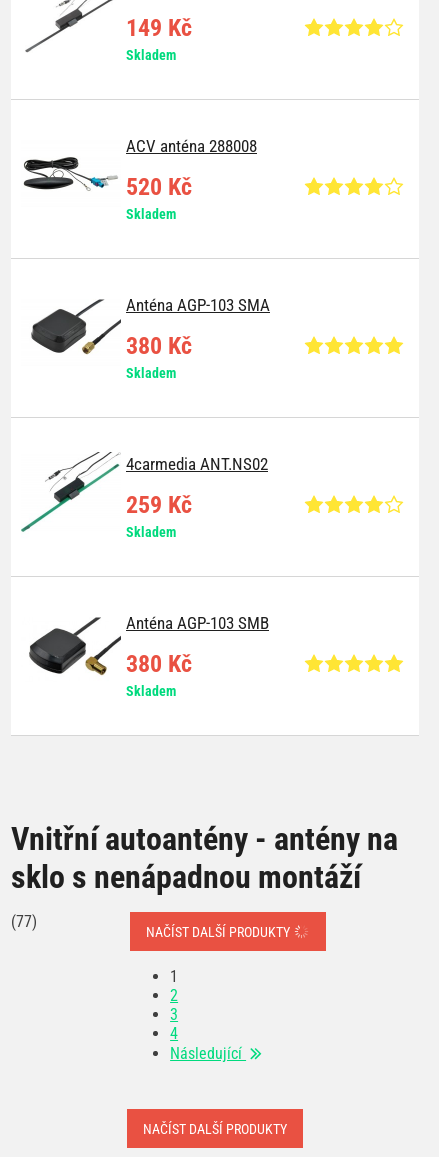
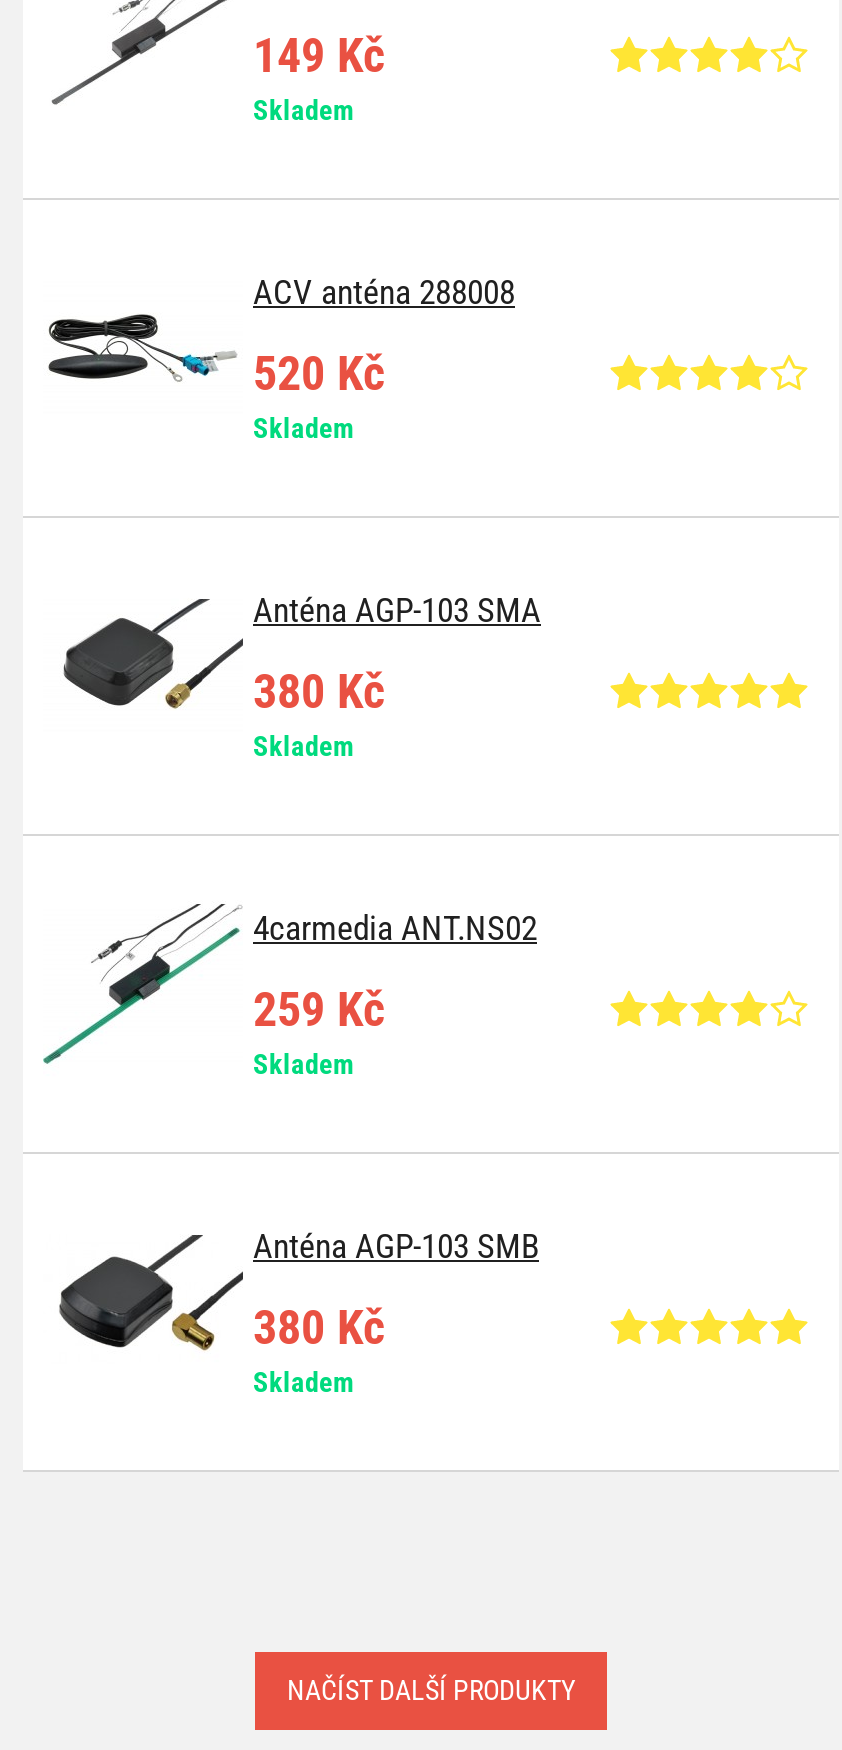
[11,820,398,1063] Vnitřní autoantény - antény na | sklo s nenápadnou montáží | (77) | NAČÍST DALŠÍ PRODUKTY | 1 | 2 | 3 | 4 | Následující -> none

